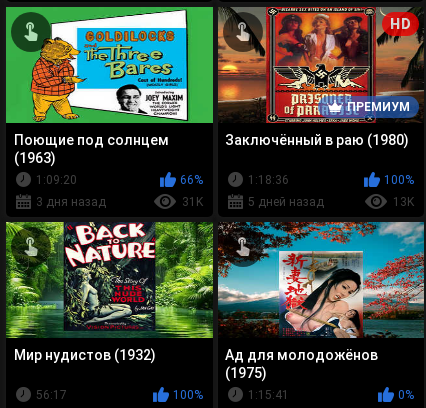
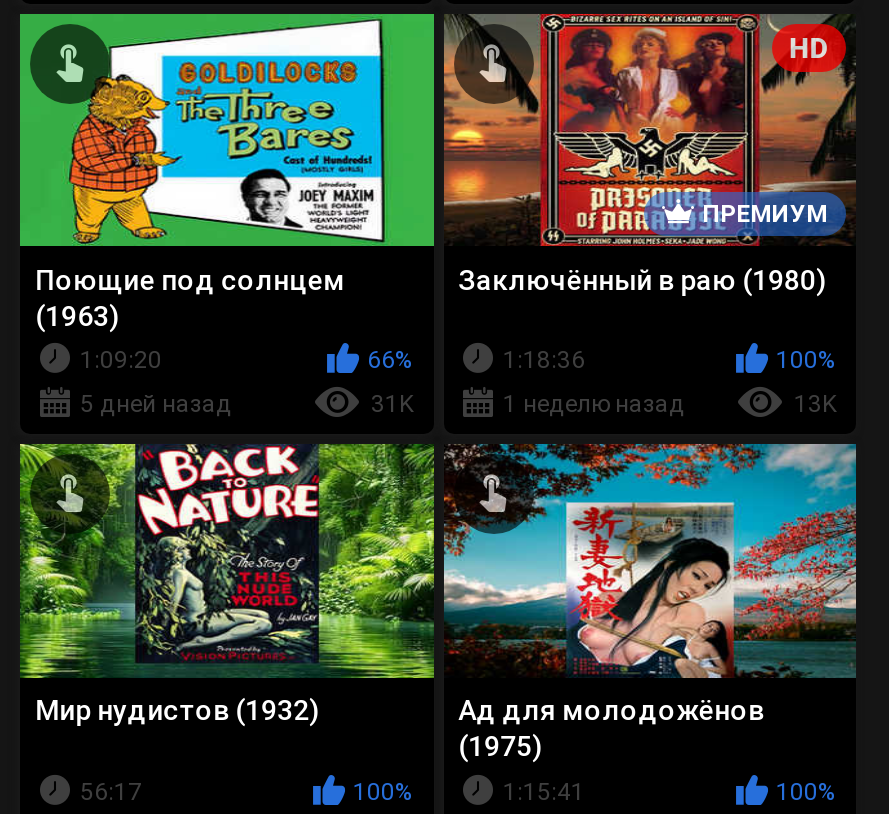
[36,195,106,209] 3 дня назад -> [80,390,232,418] 5 дней назад
[247,195,323,209] 5 дней назад -> [503,390,685,418] 1 неделю назад
[398,388,414,402] 0% -> [776,777,836,805] 100%

